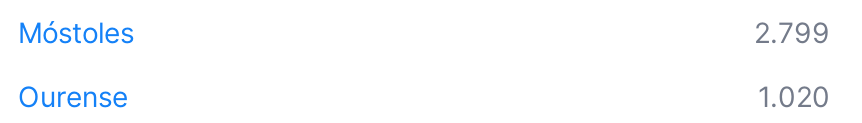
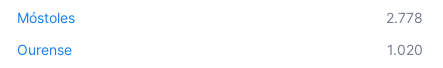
[754,14,830,48] 2.799 -> [386,9,423,26] 2.778

